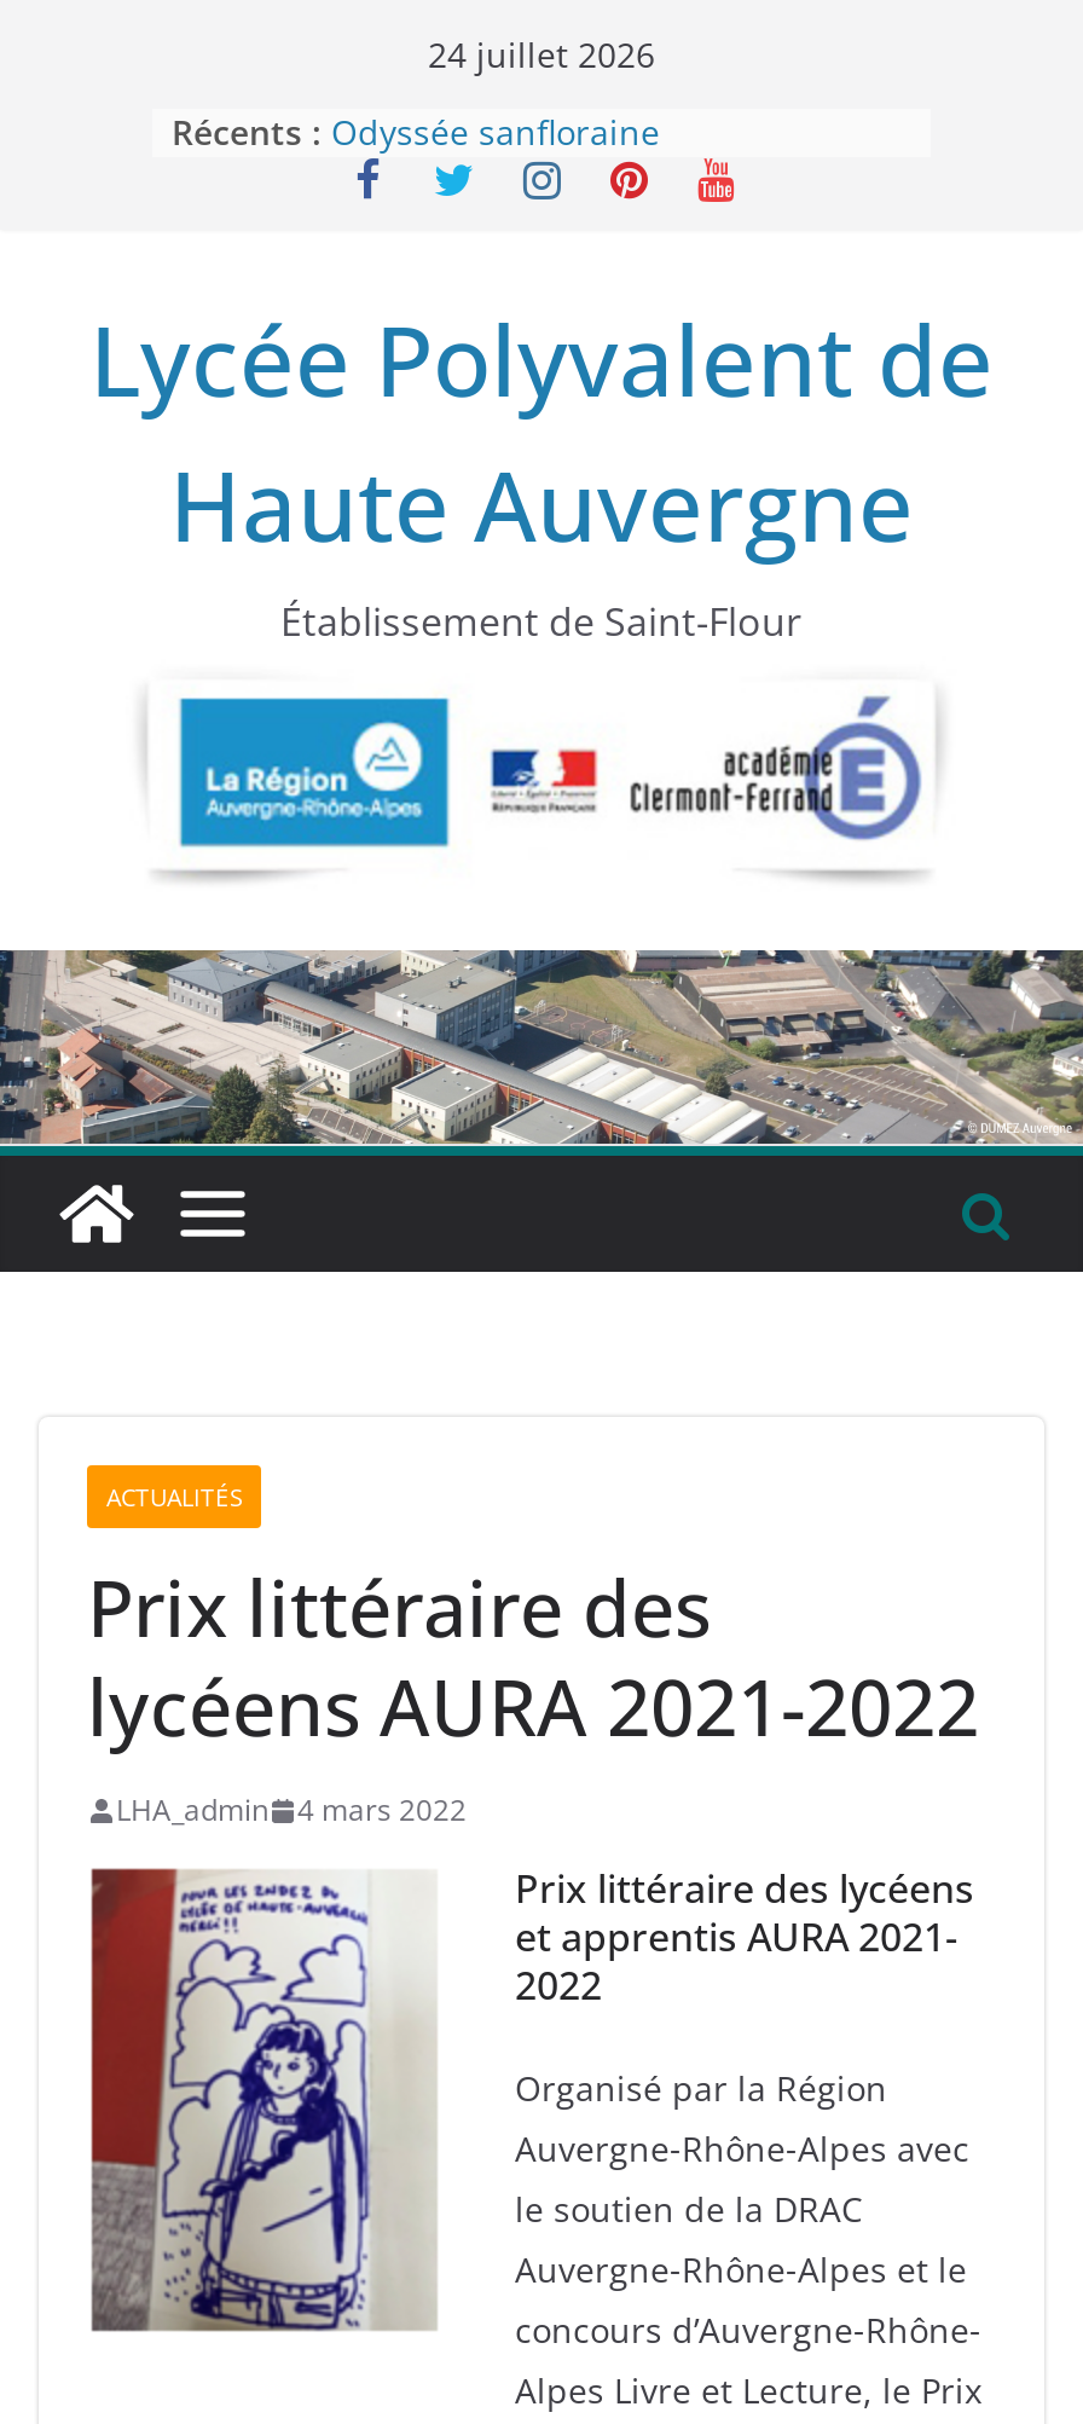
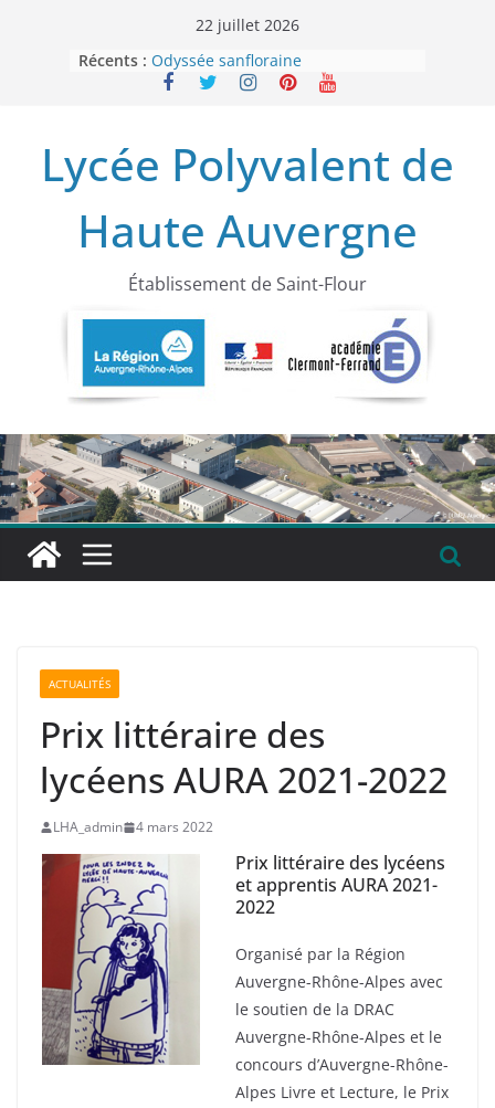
[428,31,655,77] 24 juillet 2026 -> [196,14,299,35] 22 juillet 2026

